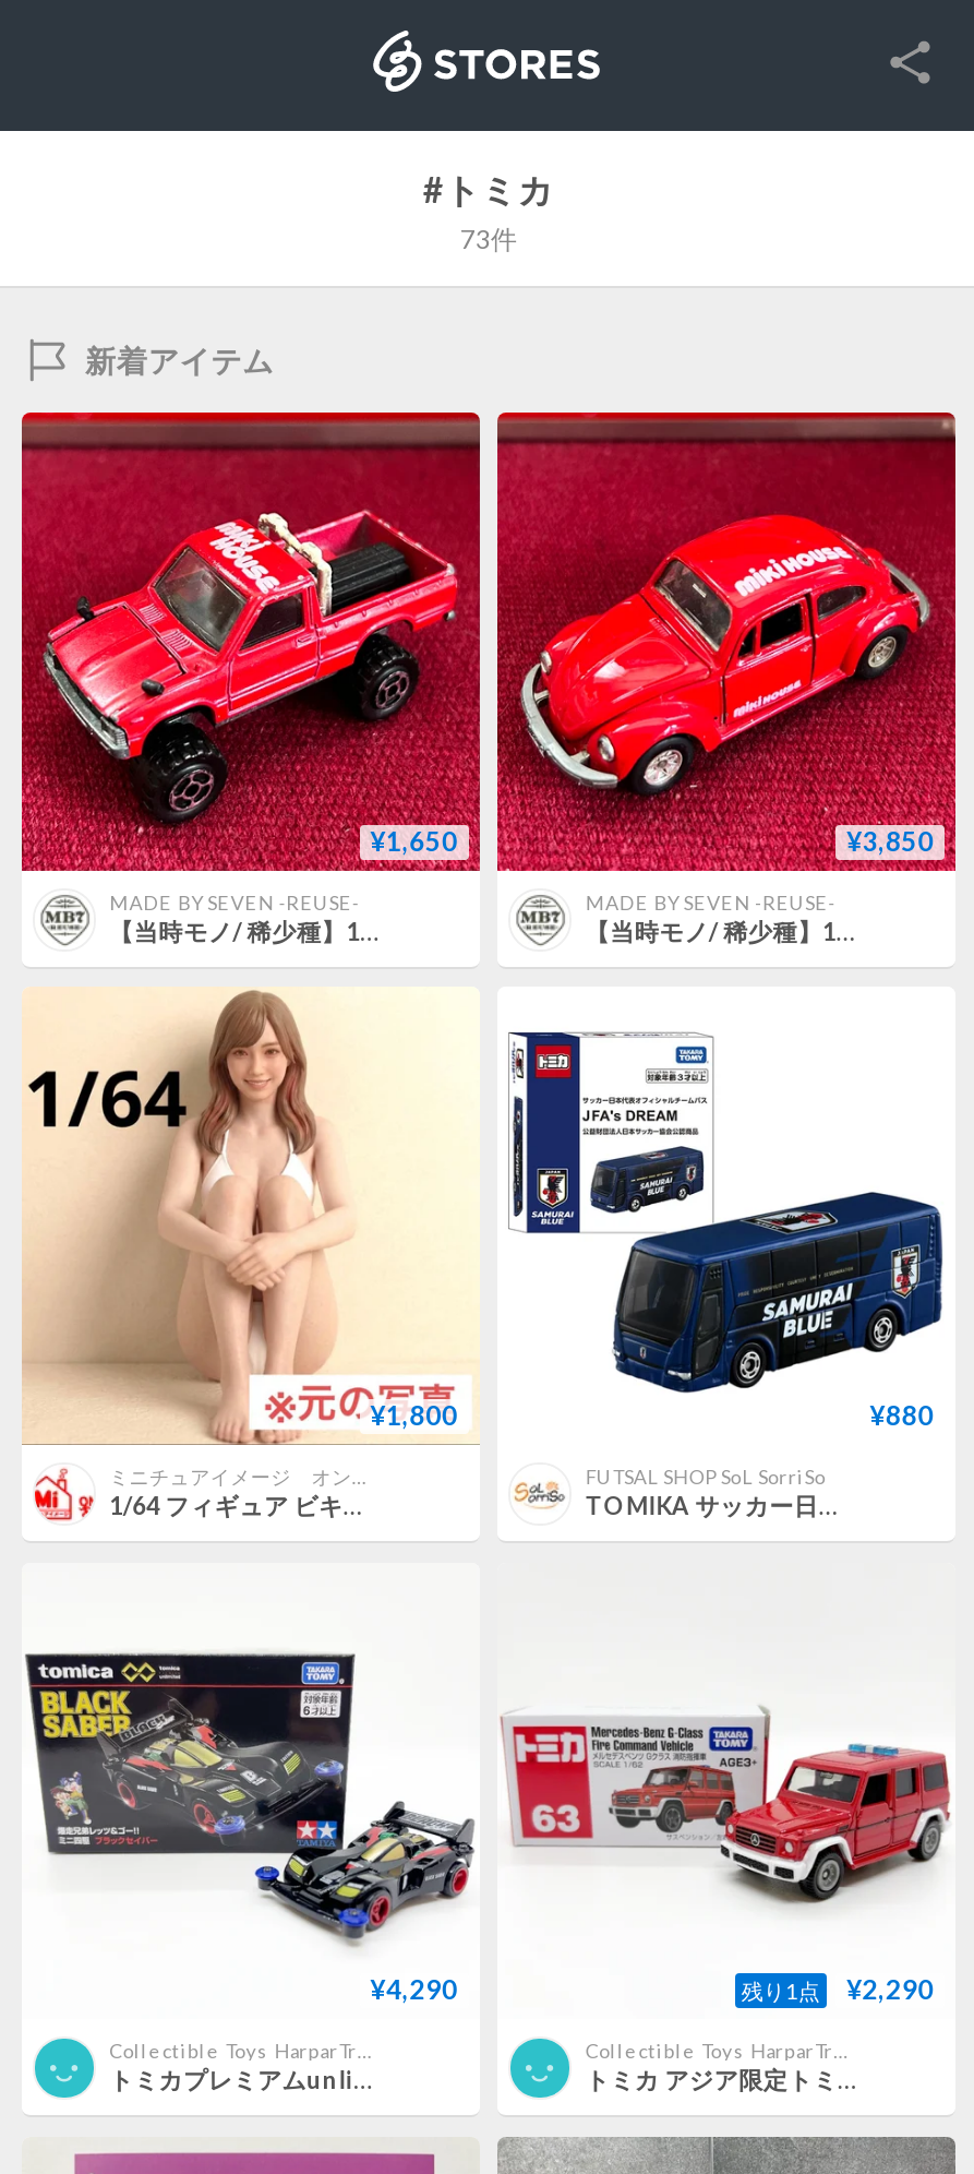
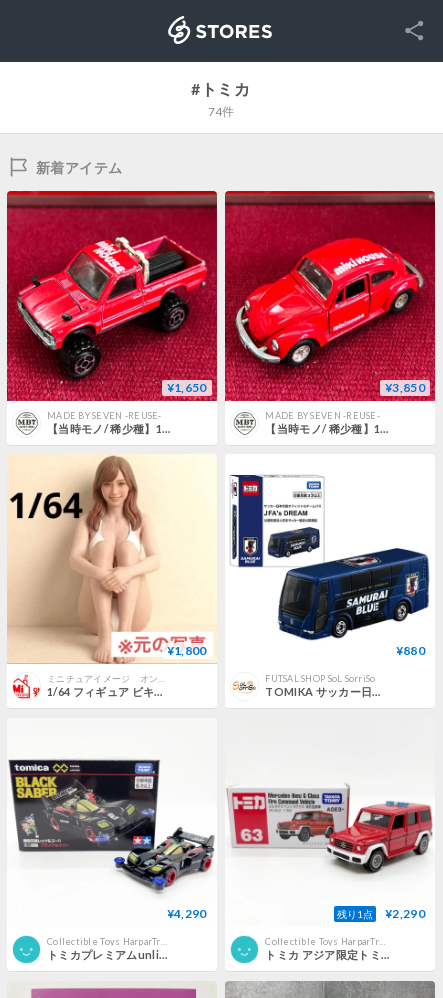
[460,223,517,255] 73件 -> [208,104,234,119] 74件

